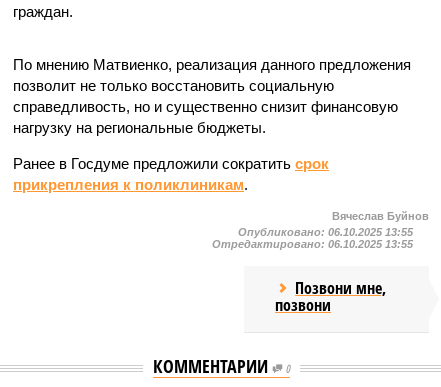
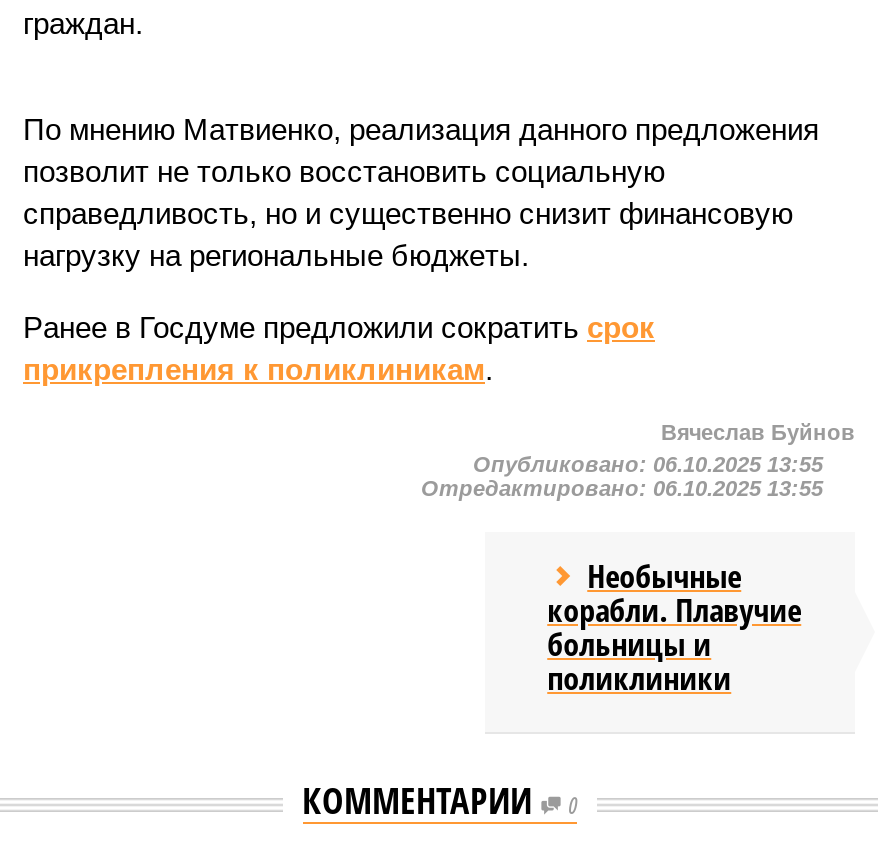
[275,277,386,316] Позвони мне, | позвони -> [547,554,801,700] Необычные | корабли. Плавучие | больницы и | поликлиники

